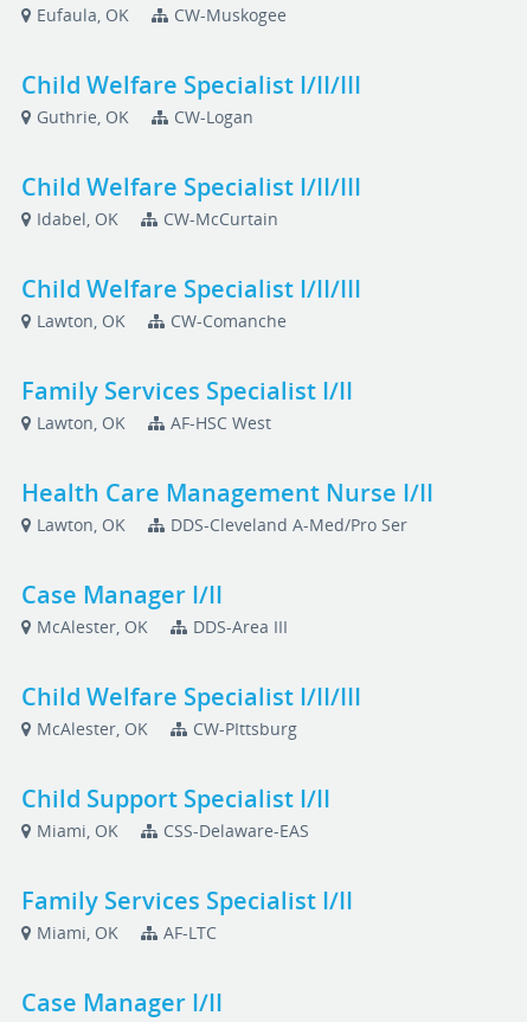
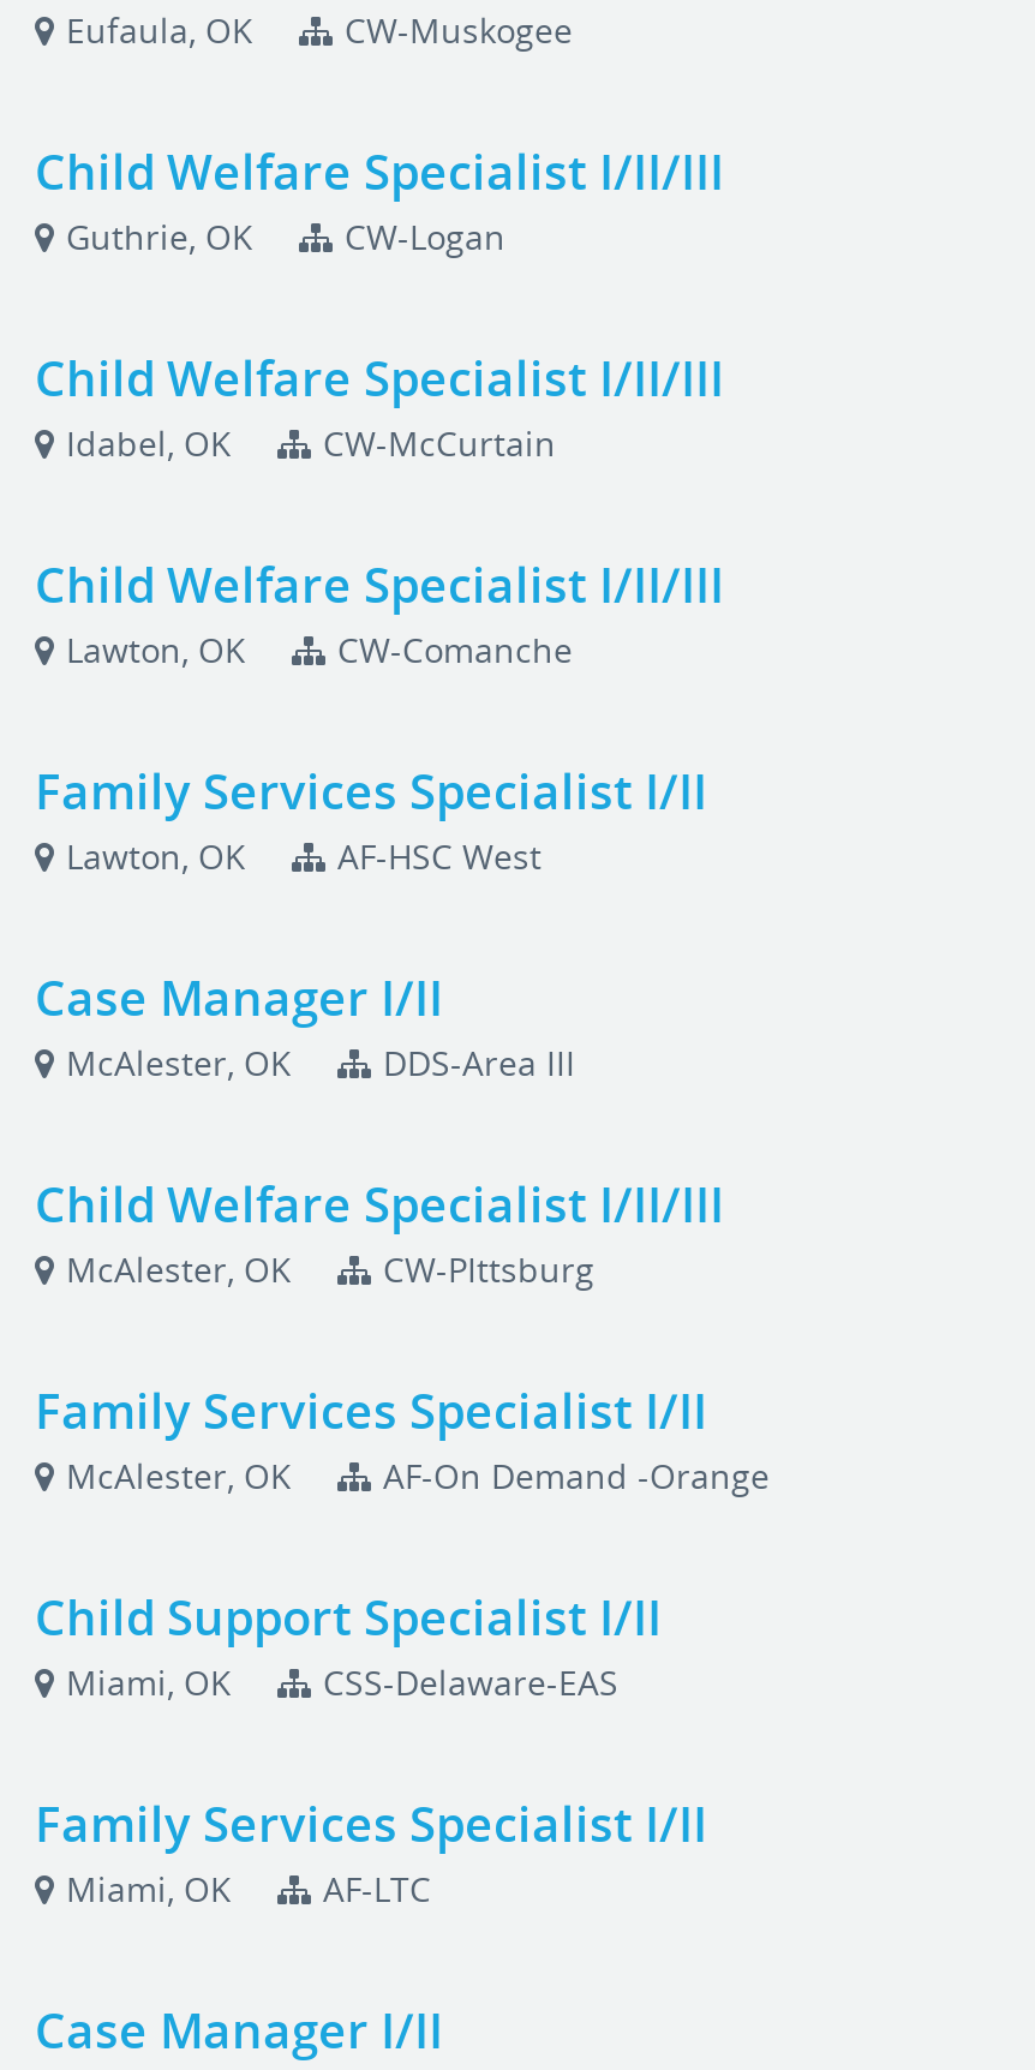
[21,477,433,536] Health Care Management Nurse I/II | Lawton, OK | DDS-Cleveland A-Med/Pro Ser -> none
moved [21,579,361,740] -> [35,965,724,1292]: Case Manager I/II | McAlester, OK | DDS-Area III | Child Welfare Specialist I/II/III | McAlester, OK | CW-PIttsburg
none -> [35,1378,770,1498] Family Services Specialist I/II | McAlester, OK | AF-On Demand -Orange

